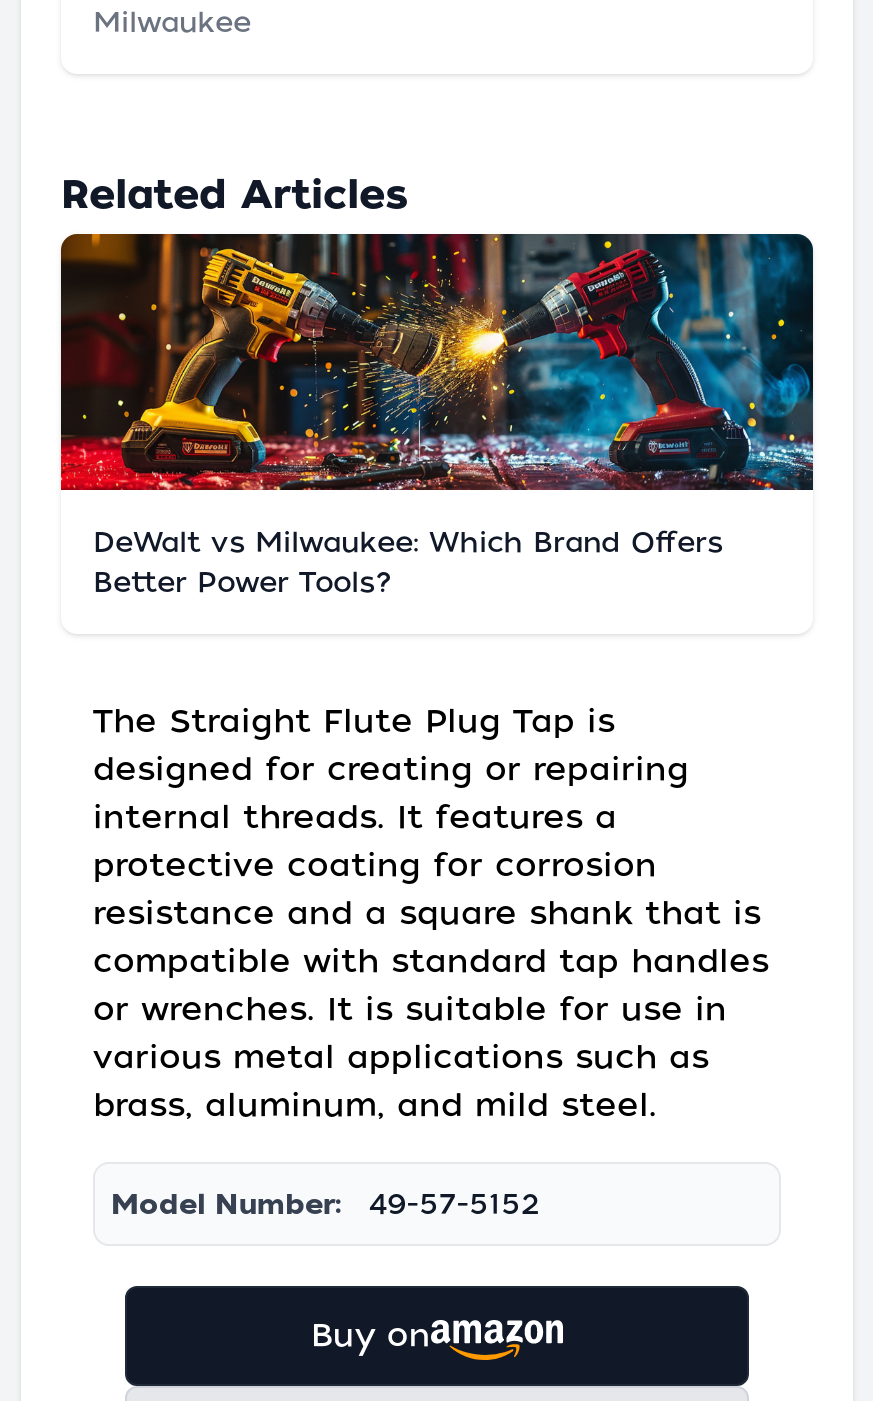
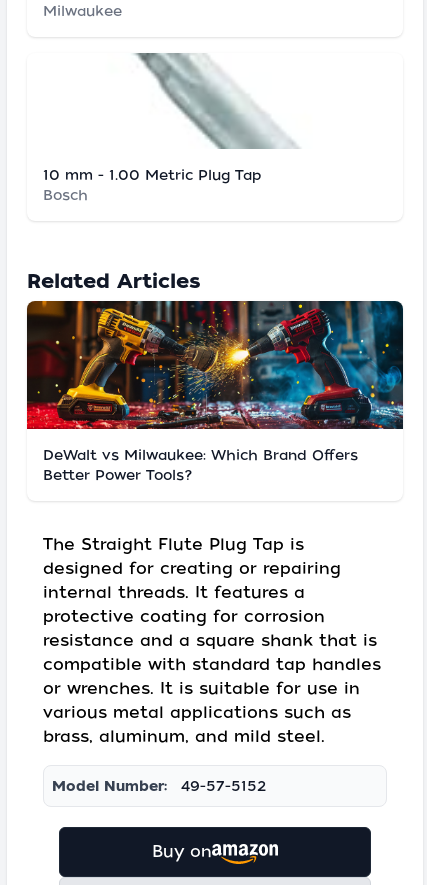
none -> [43,52,298,203] [image] | 10 mm - 1.00 Metric Plug Tap | Bosch

